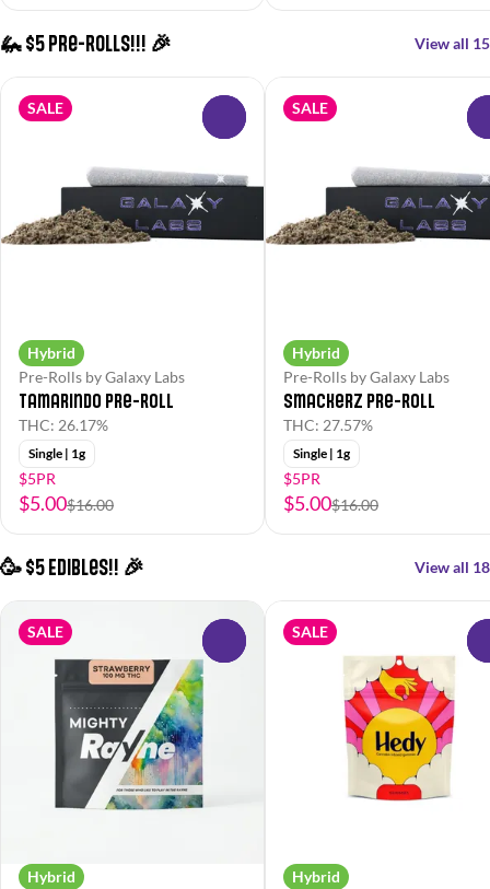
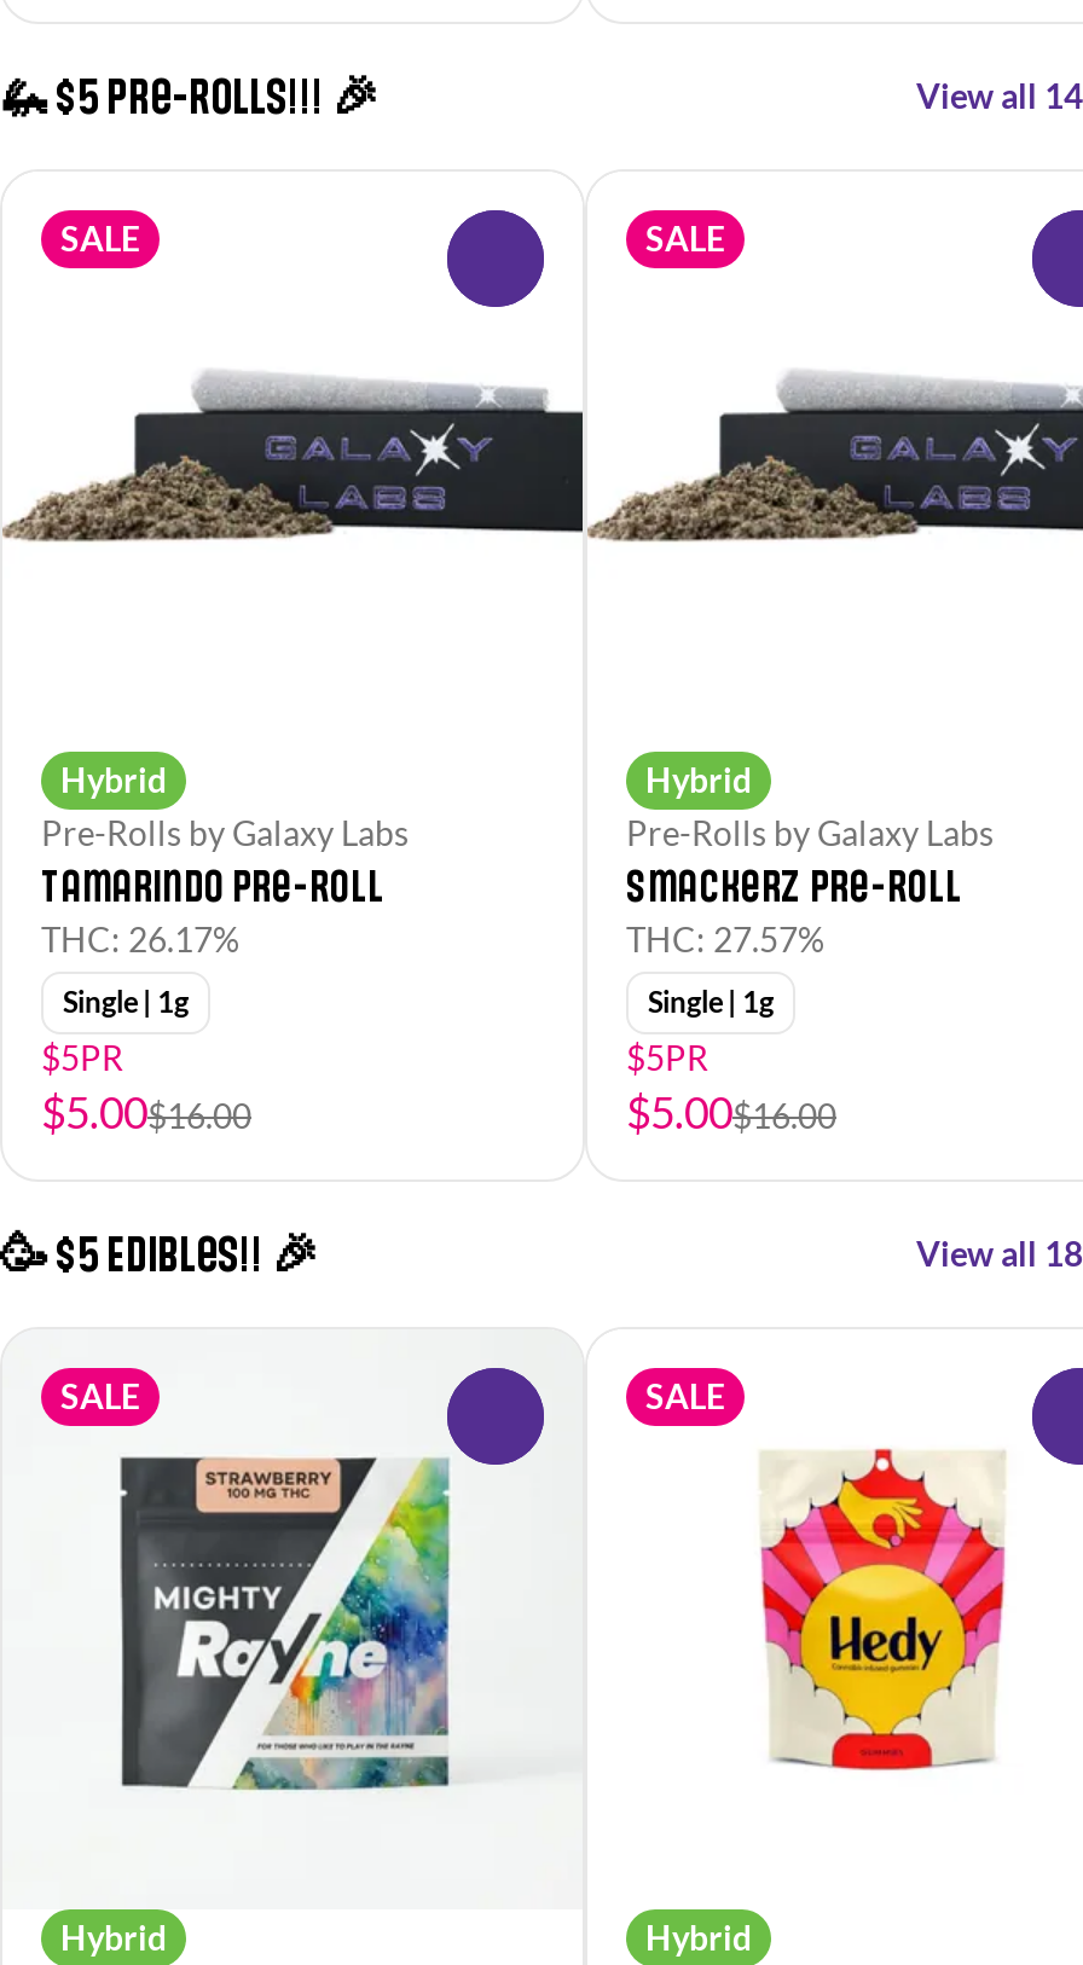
[415,34,490,52] View all 15 -> [916,75,1083,116] View all 14

